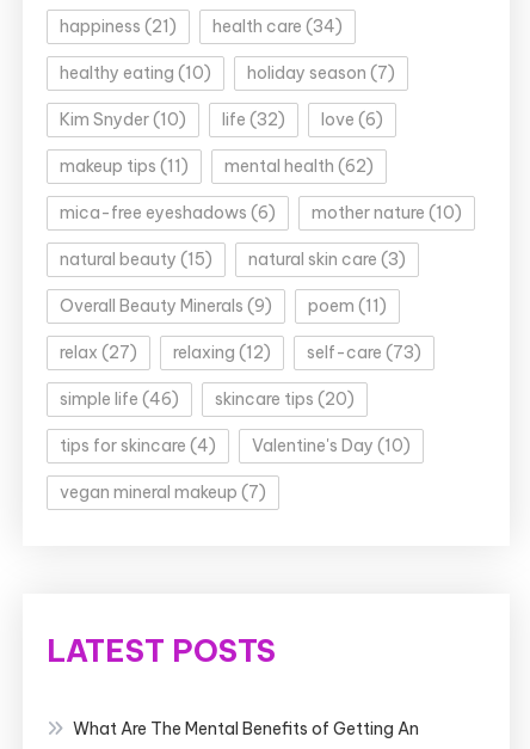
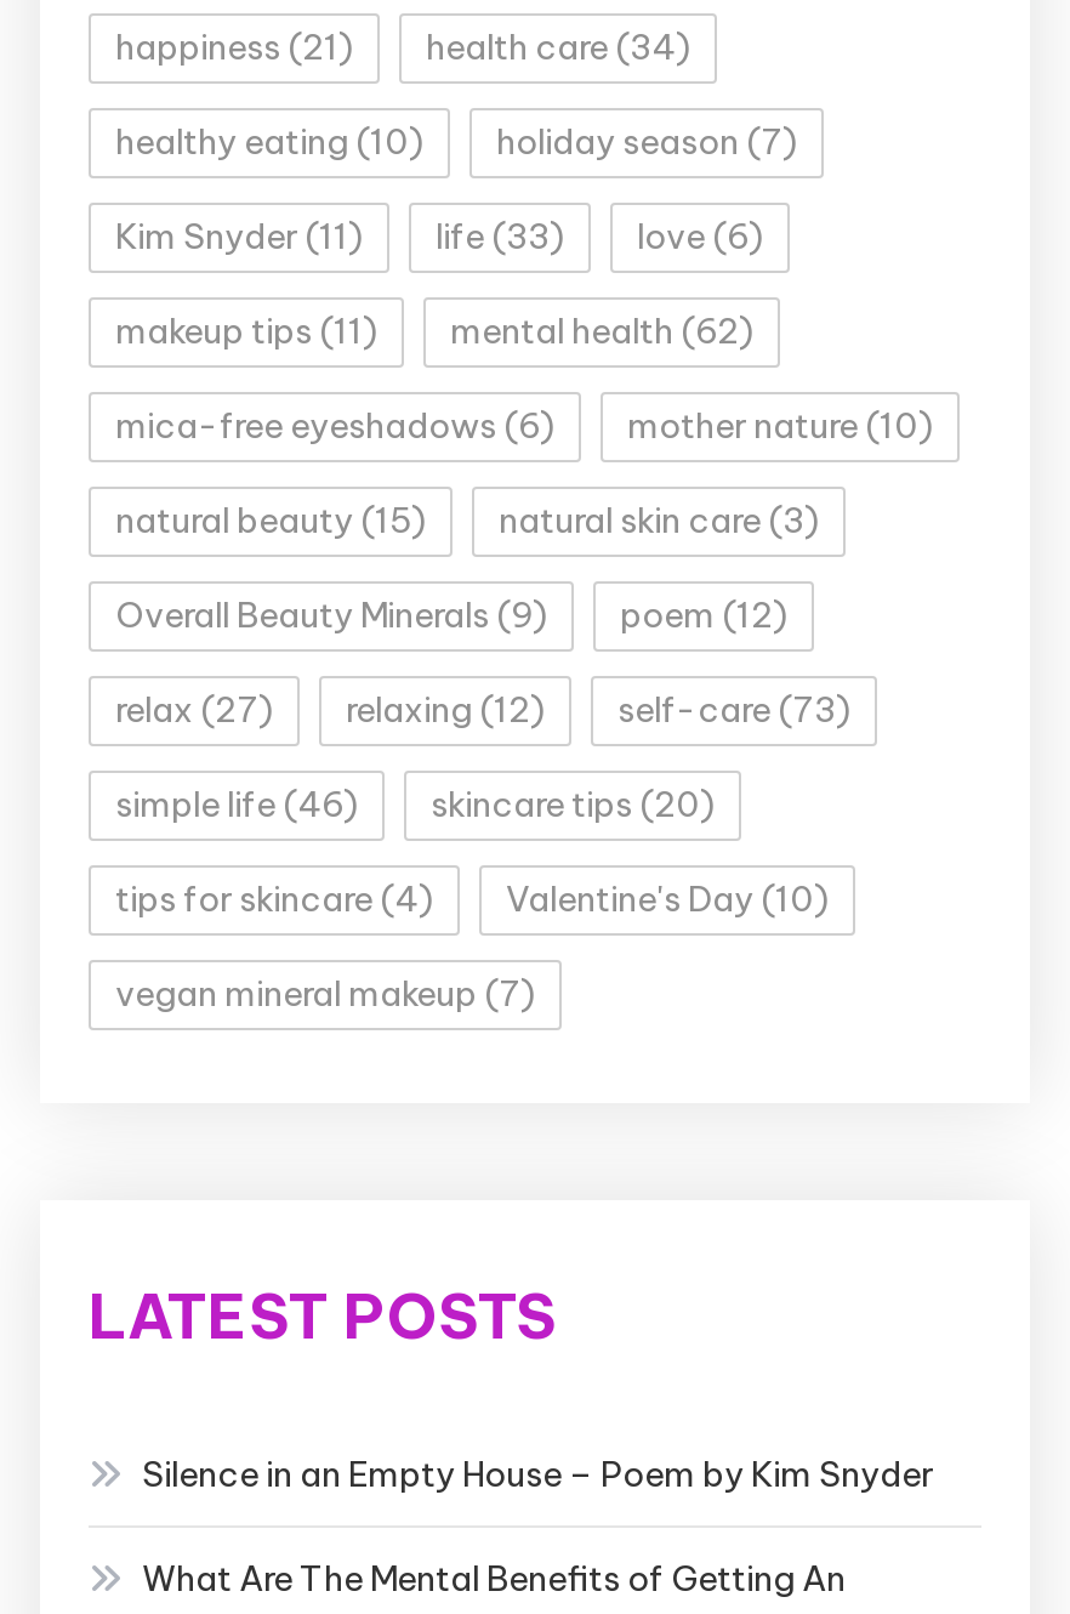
[60,108,186,130] Kim Snyder (10) -> [115,214,363,258] Kim Snyder (11)
[222,108,285,130] life (32) -> [436,214,564,258] life (33)
[60,295,387,316] Overall Beauty Minerals (9) poem (11) -> [115,593,787,637] Overall Beauty Minerals (9) poem (12)
none -> [142,1452,933,1496] Silence in an Empty House – Poem by Kim Snyder

